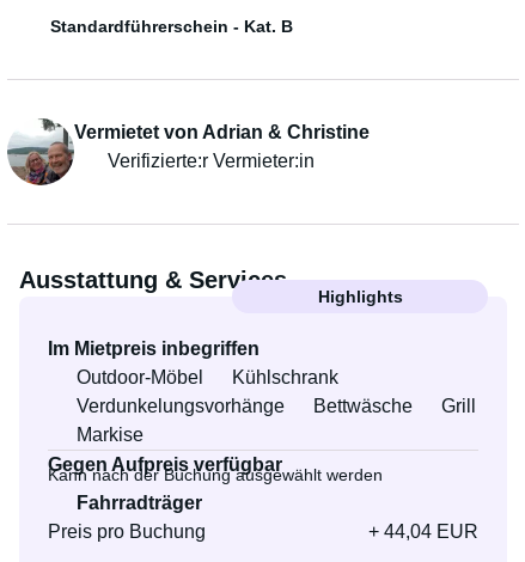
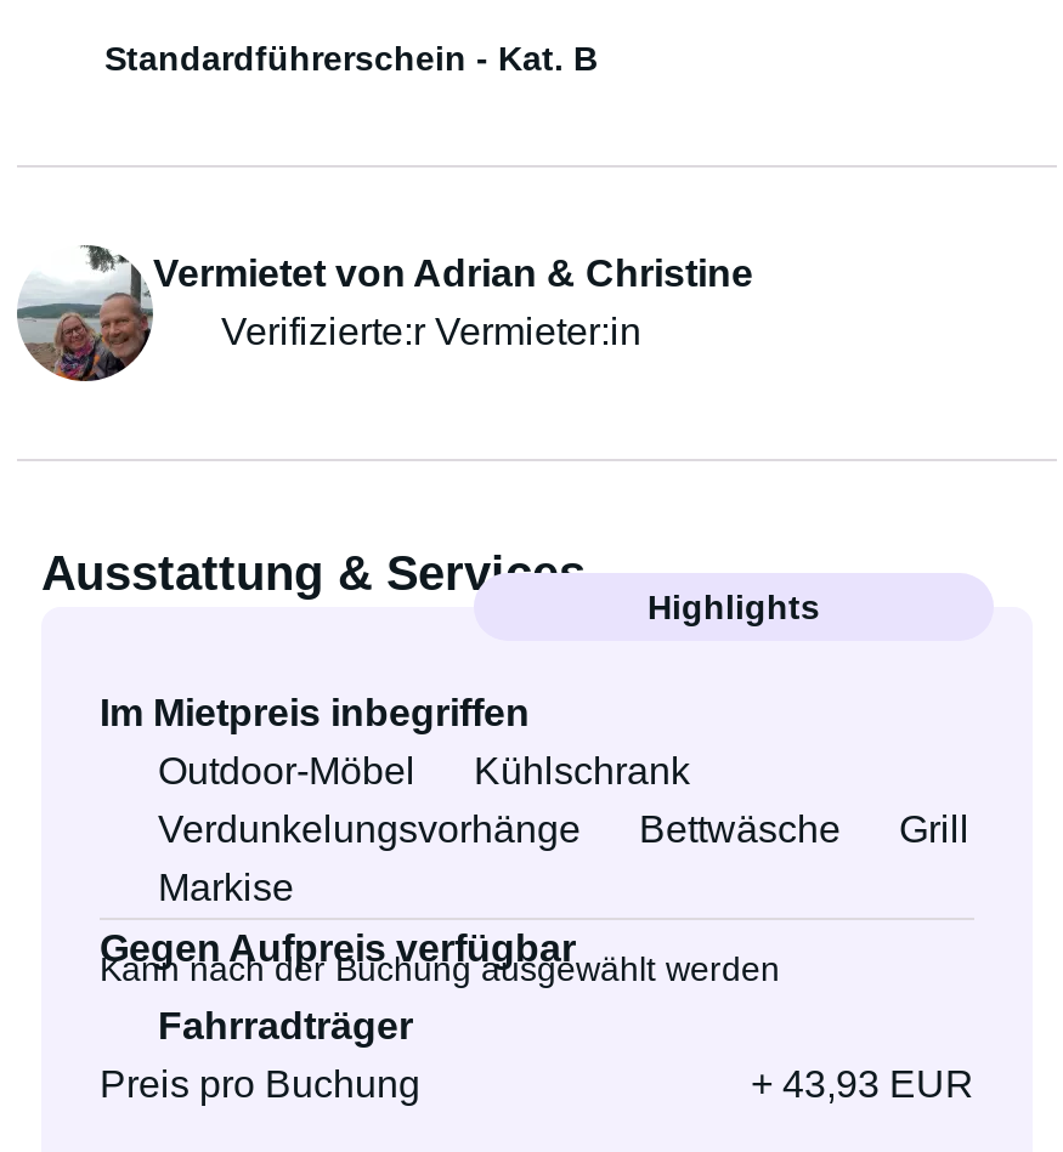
[368,521,478,542] + 44,04 EUR -> [751,1063,974,1105] + 43,93 EUR

